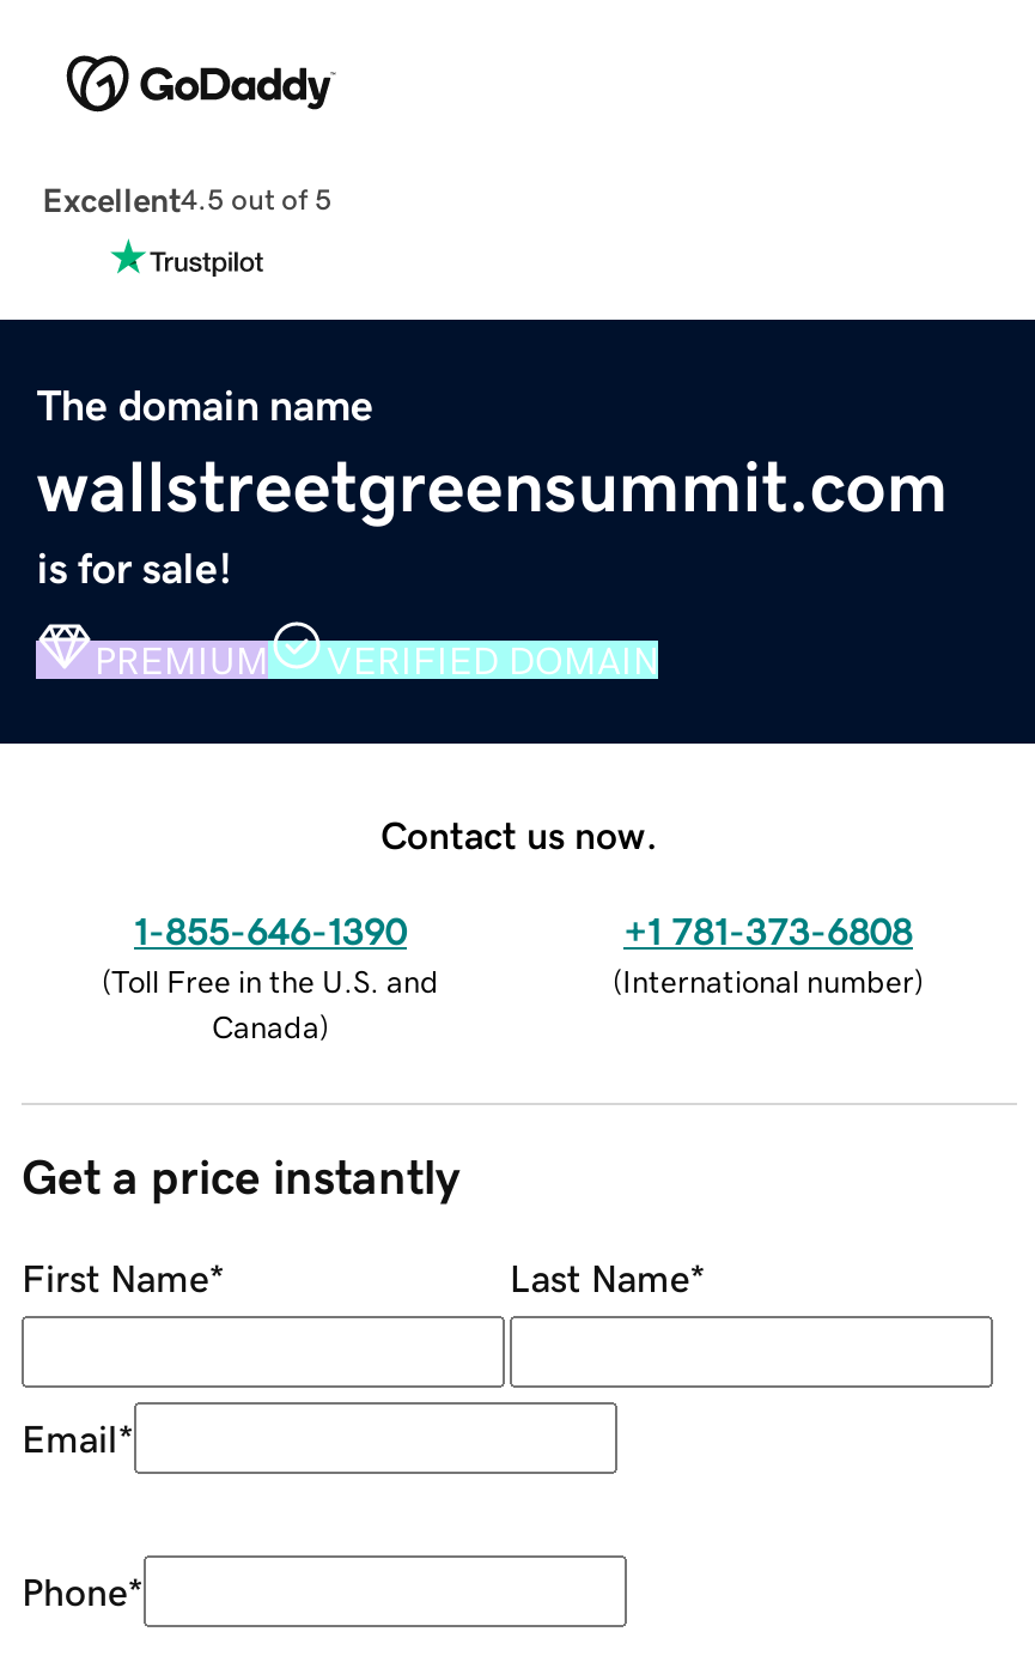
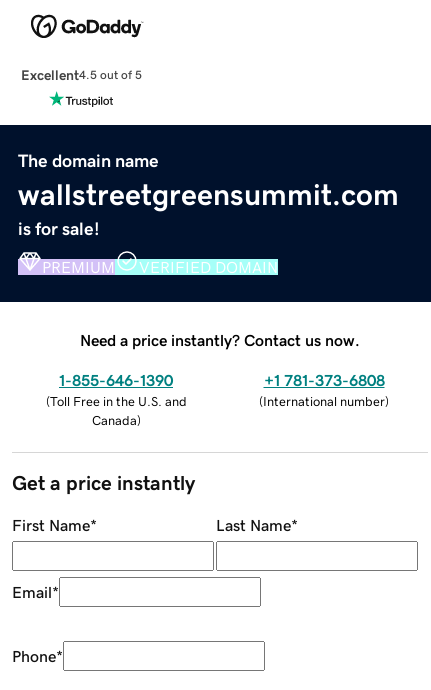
[380,814,658,853] Contact us now. -> [80,332,360,348] Need a price instantly? Contact us now.

